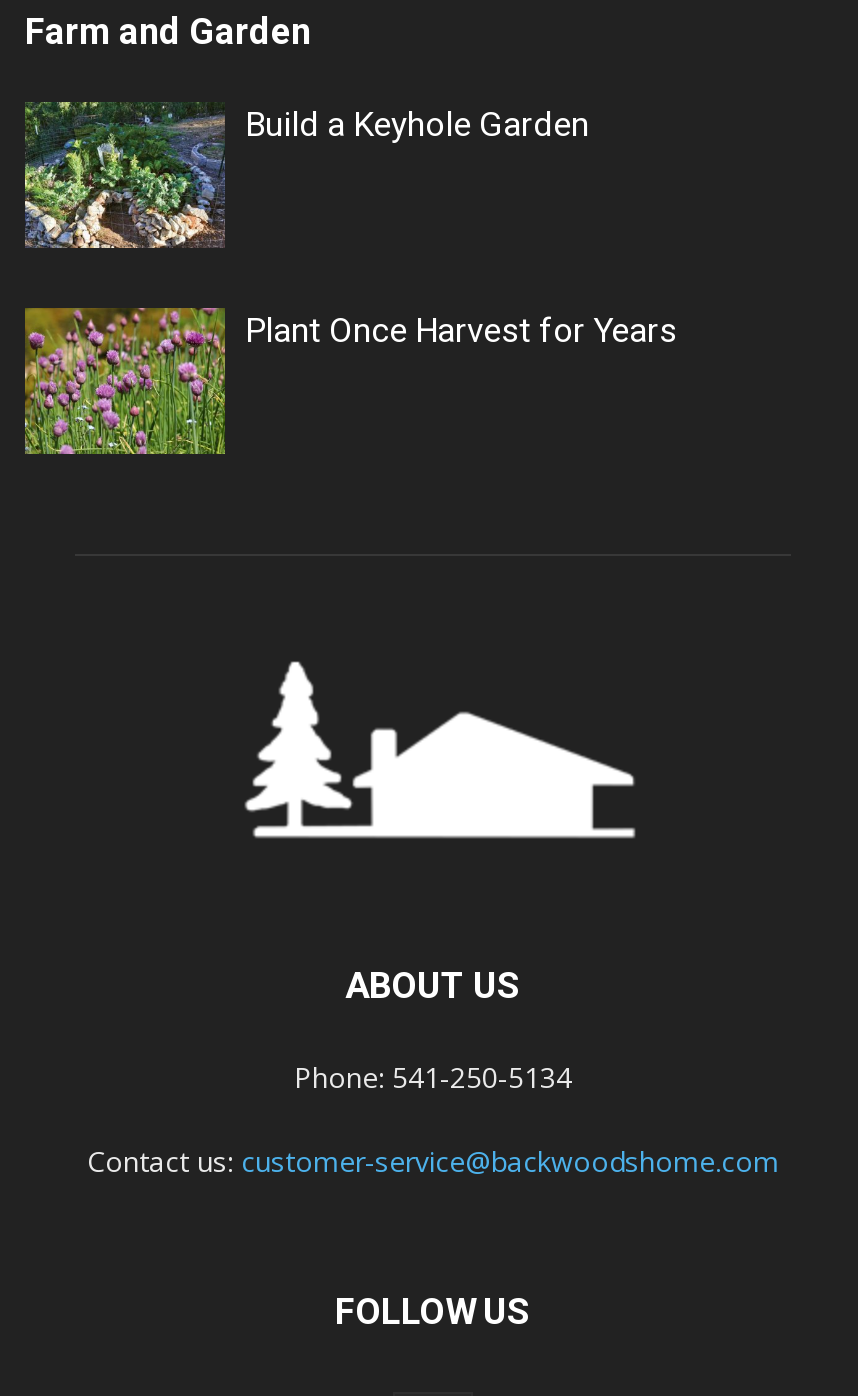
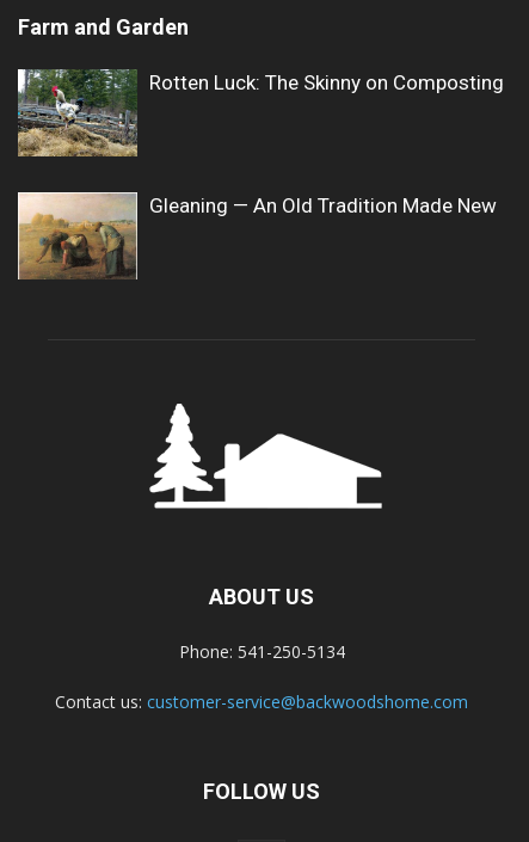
[23,102,589,248] [image] | Build a Keyhole Garden -> [17,68,504,156] [image] | Rotten Luck: The Skinny on Composting
[23,306,677,456] [image] | Plant Once Harvest for Years -> [17,191,497,279] [image] | Gleaning — An Old Tradition Made New

